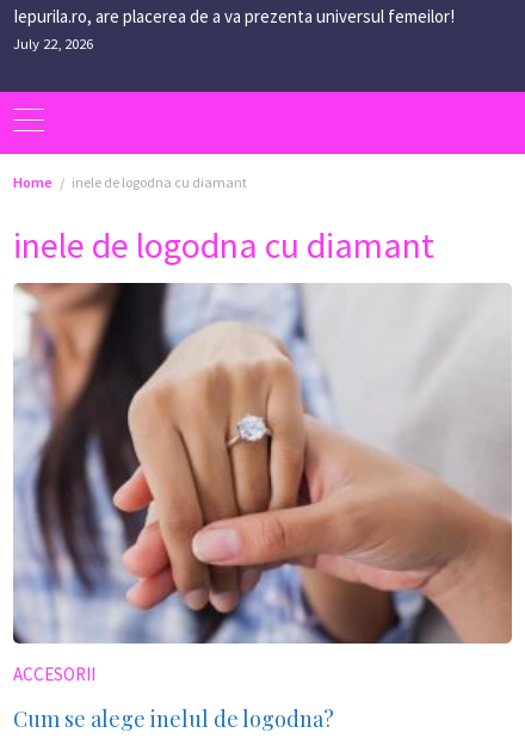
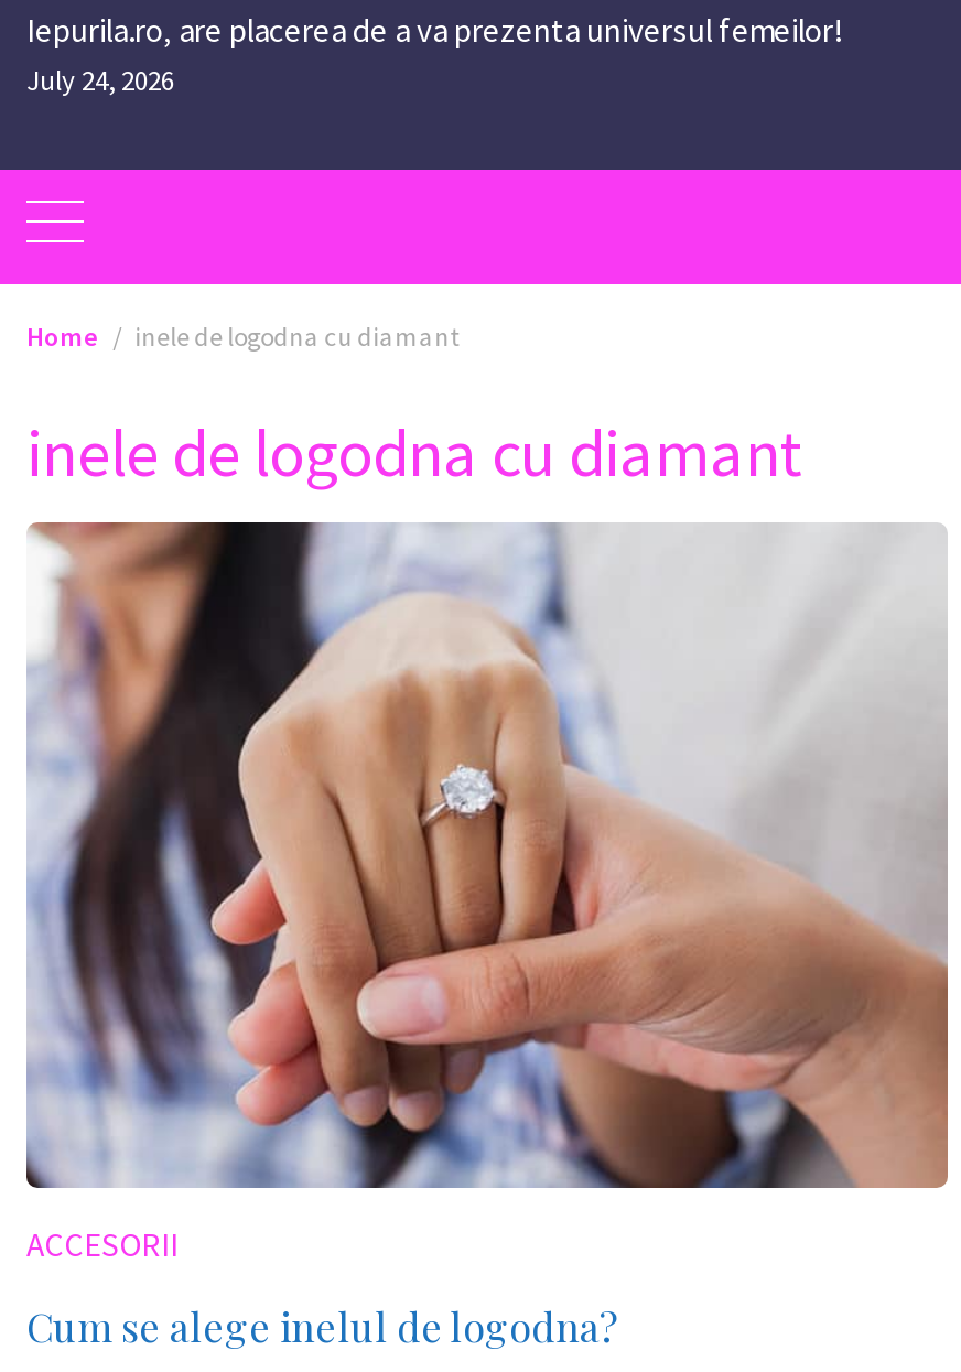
[13,33,93,53] July 22, 2026 -> [26,62,174,97] July 24, 2026

